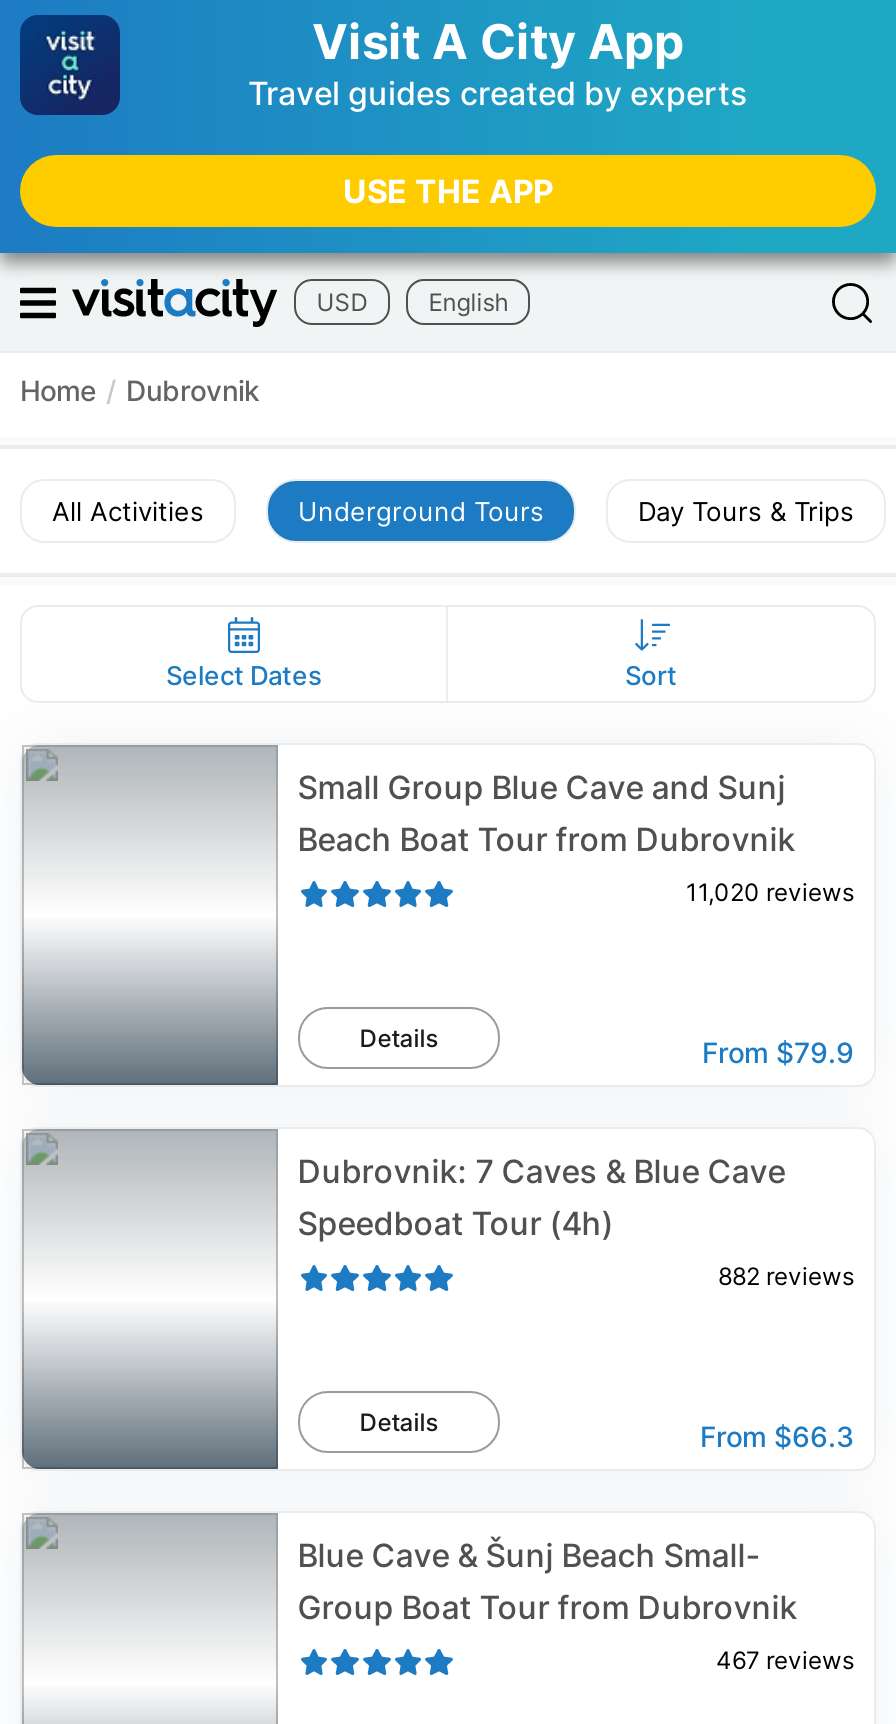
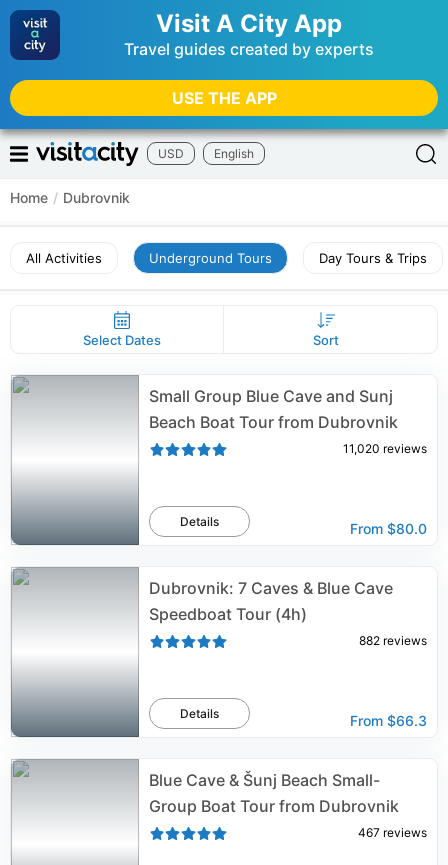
[702,1035,854,1069] From $79.9 -> [350,520,427,537] From $80.0

